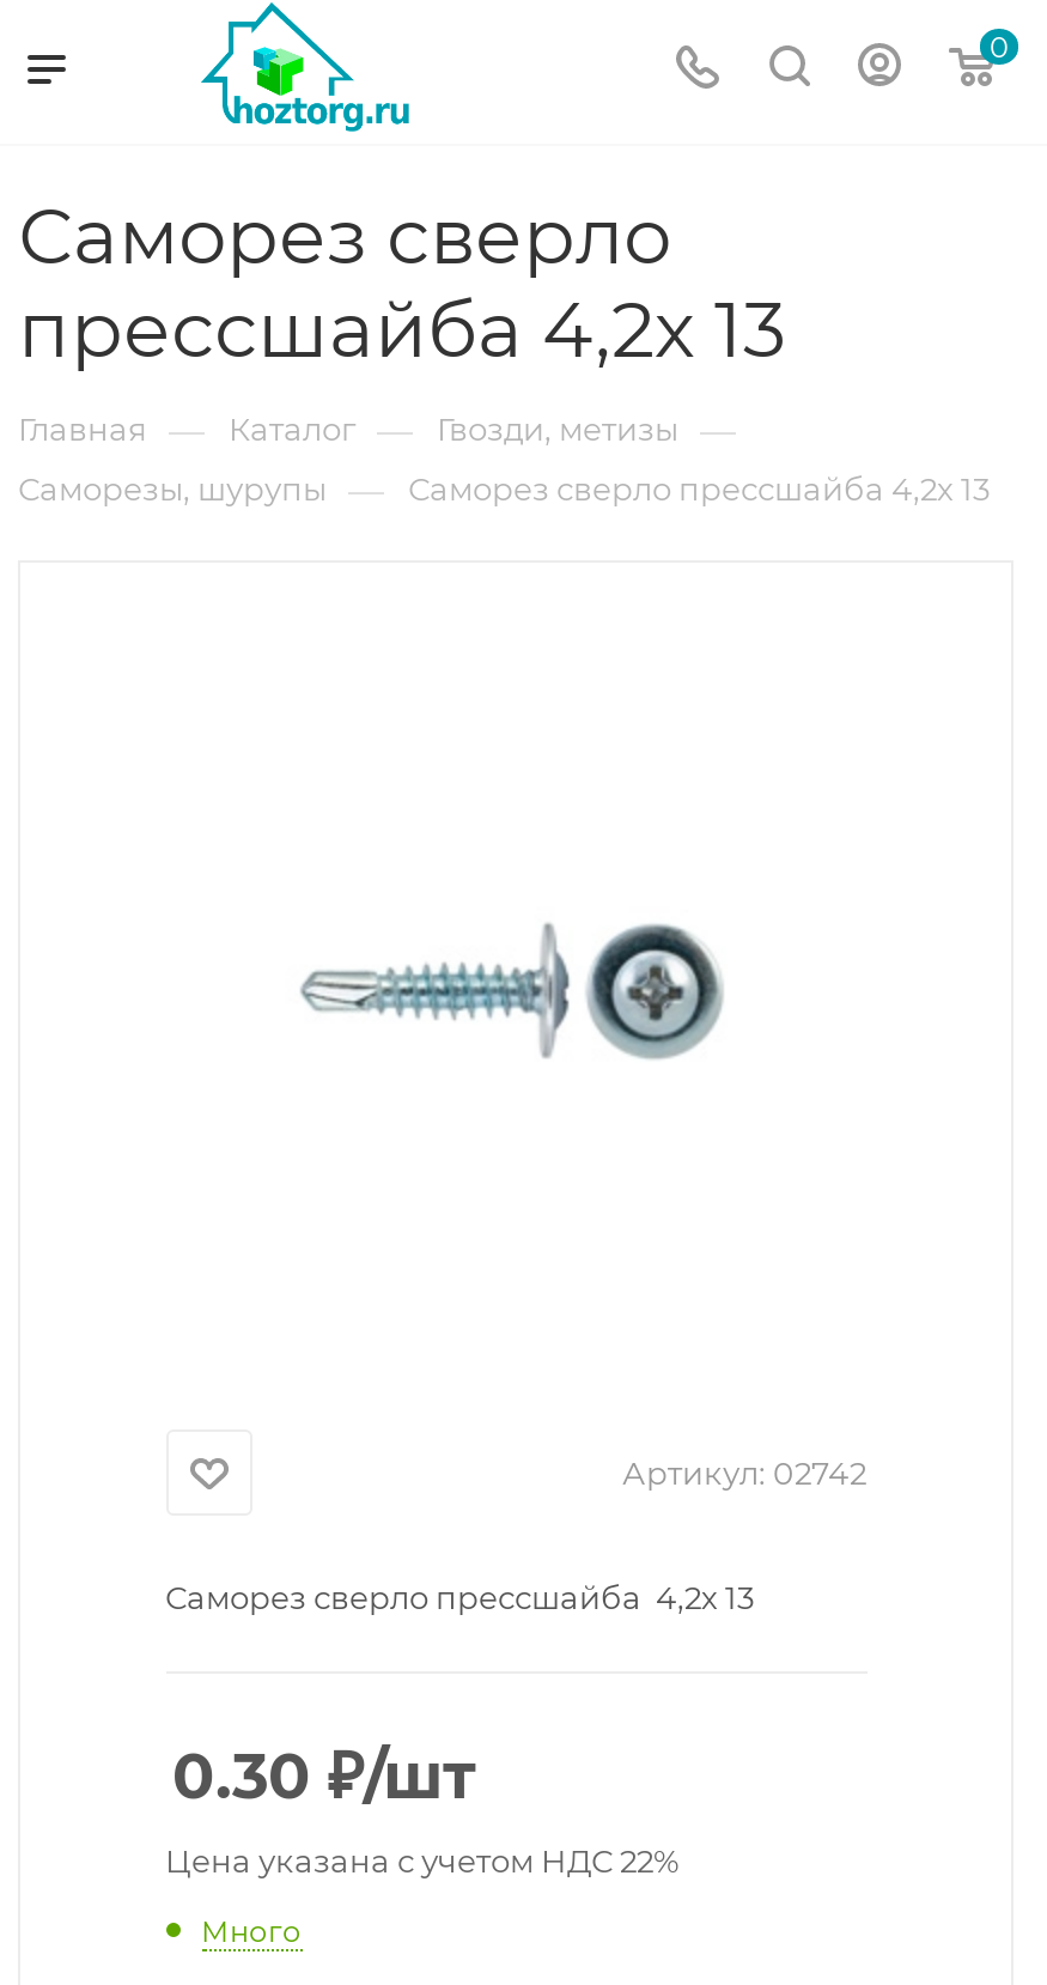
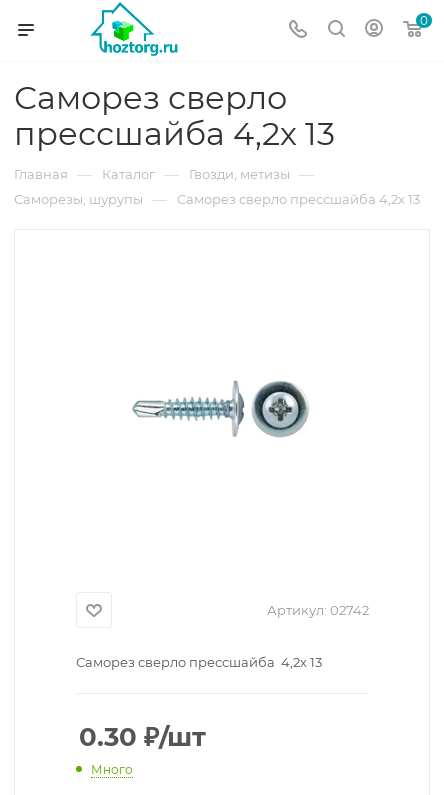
[165,1841,680,1880] Цена указана с учетом НДС 22% -> none

